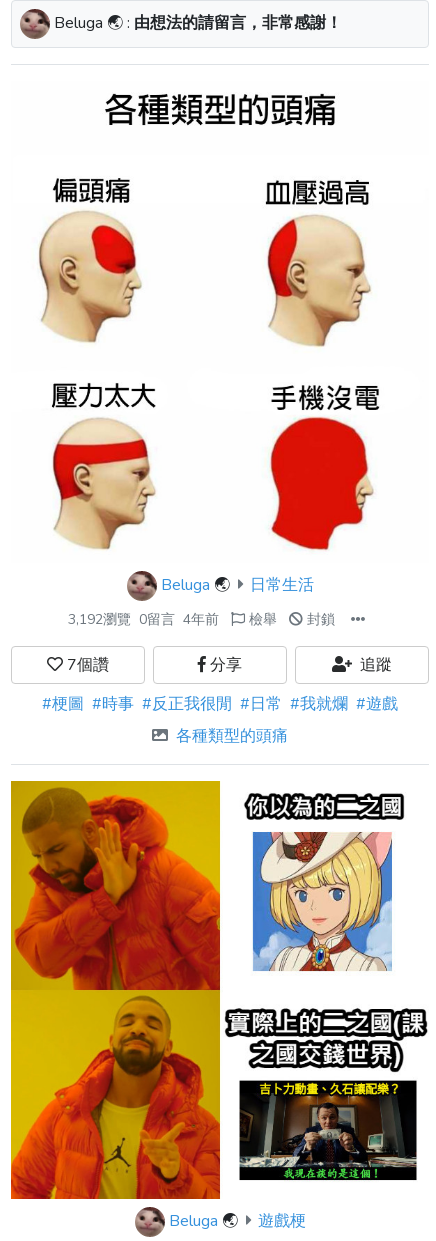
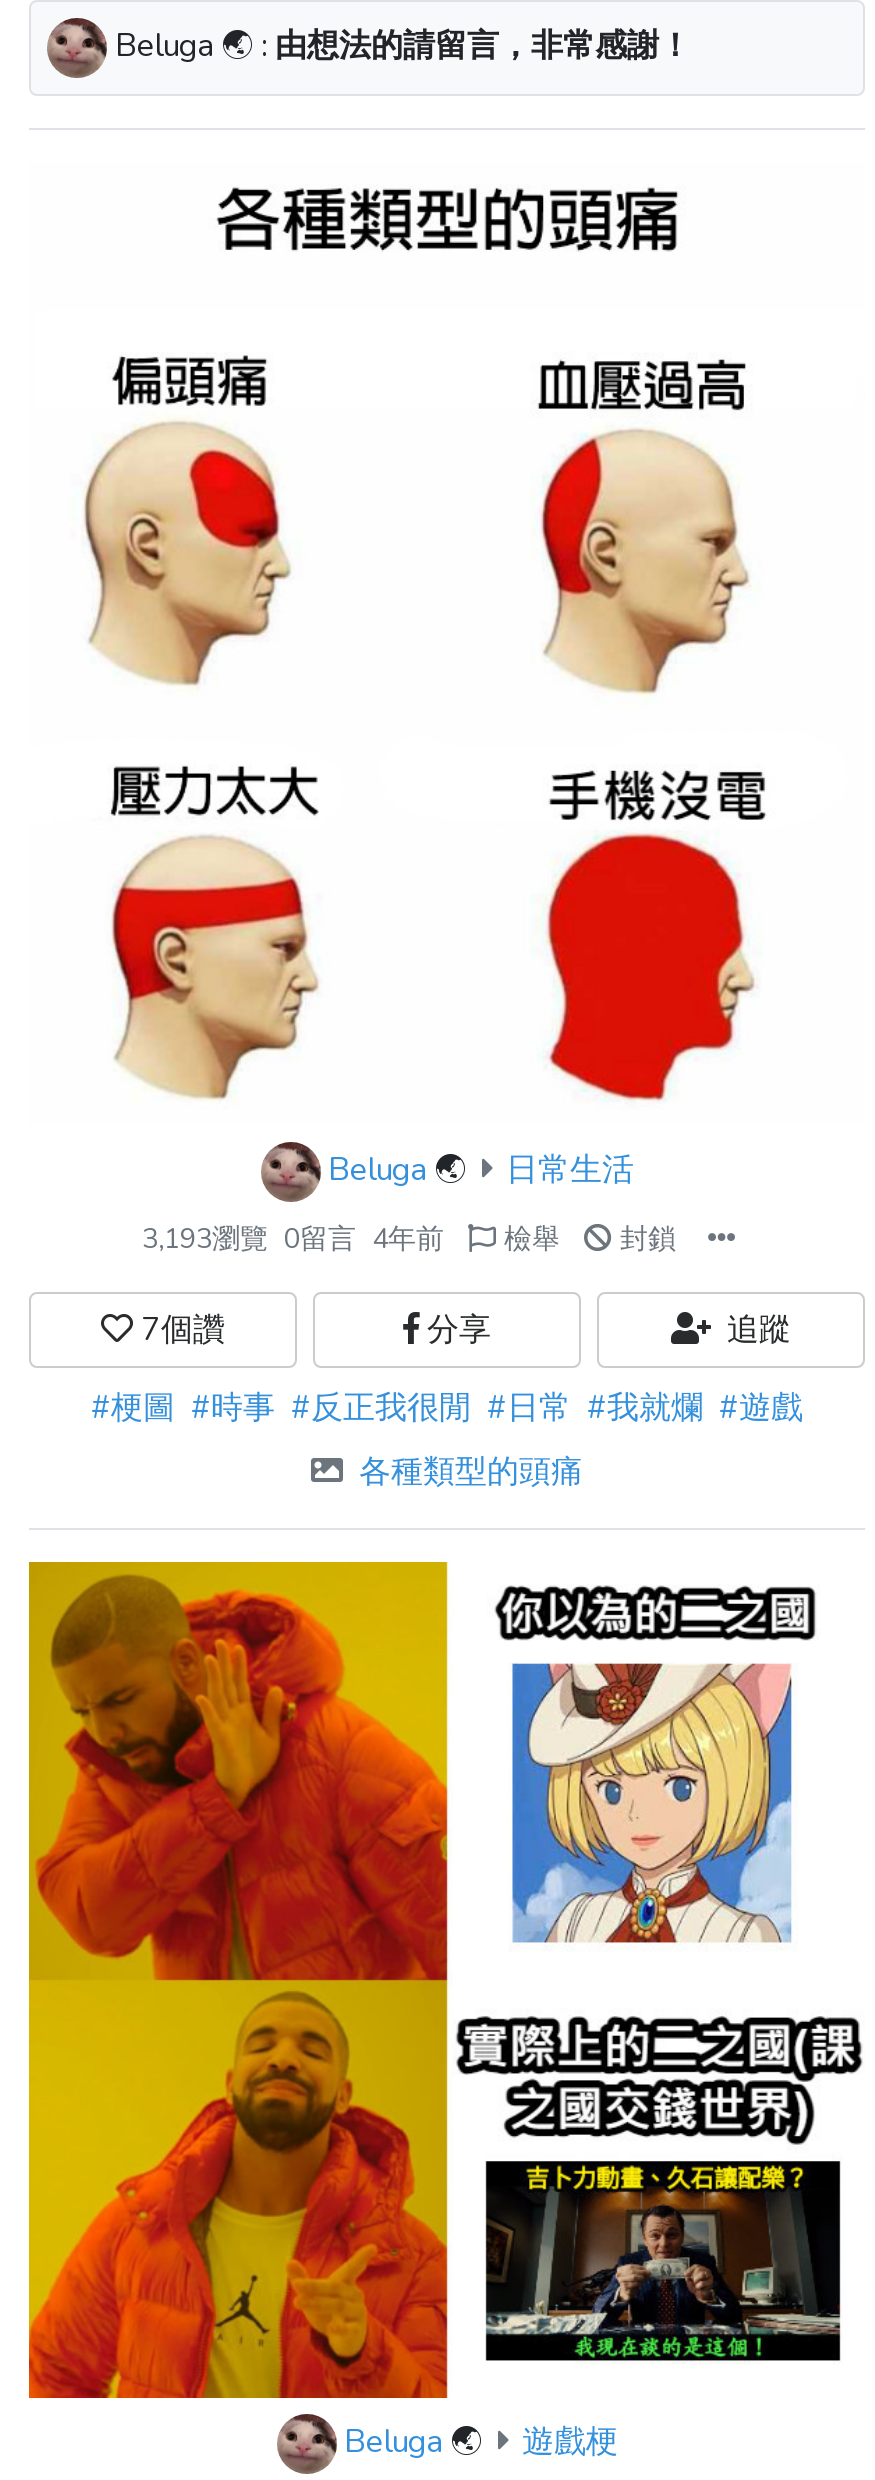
[67,610,218,629] 3,192瀏覽 0留言 4年前 -> [142,1220,444,1258] 3,193瀏覽 0留言 4年前

